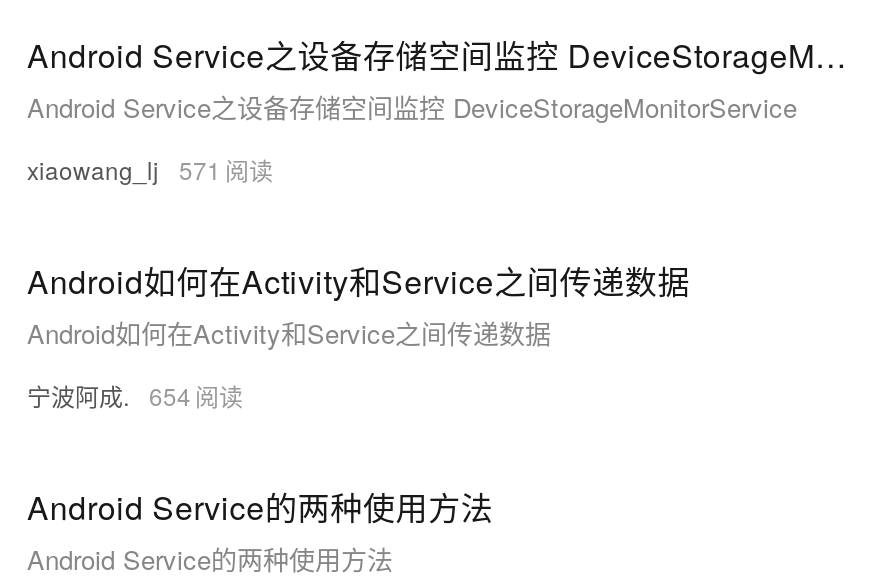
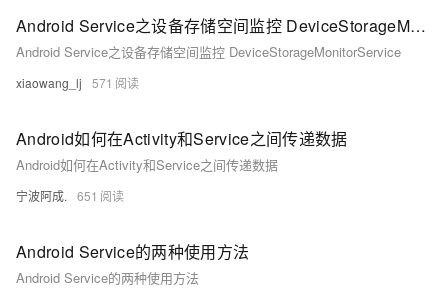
[27,378,191,412] 宁波阿成. 654 -> [16,187,98,204] 宁波阿成. 651

